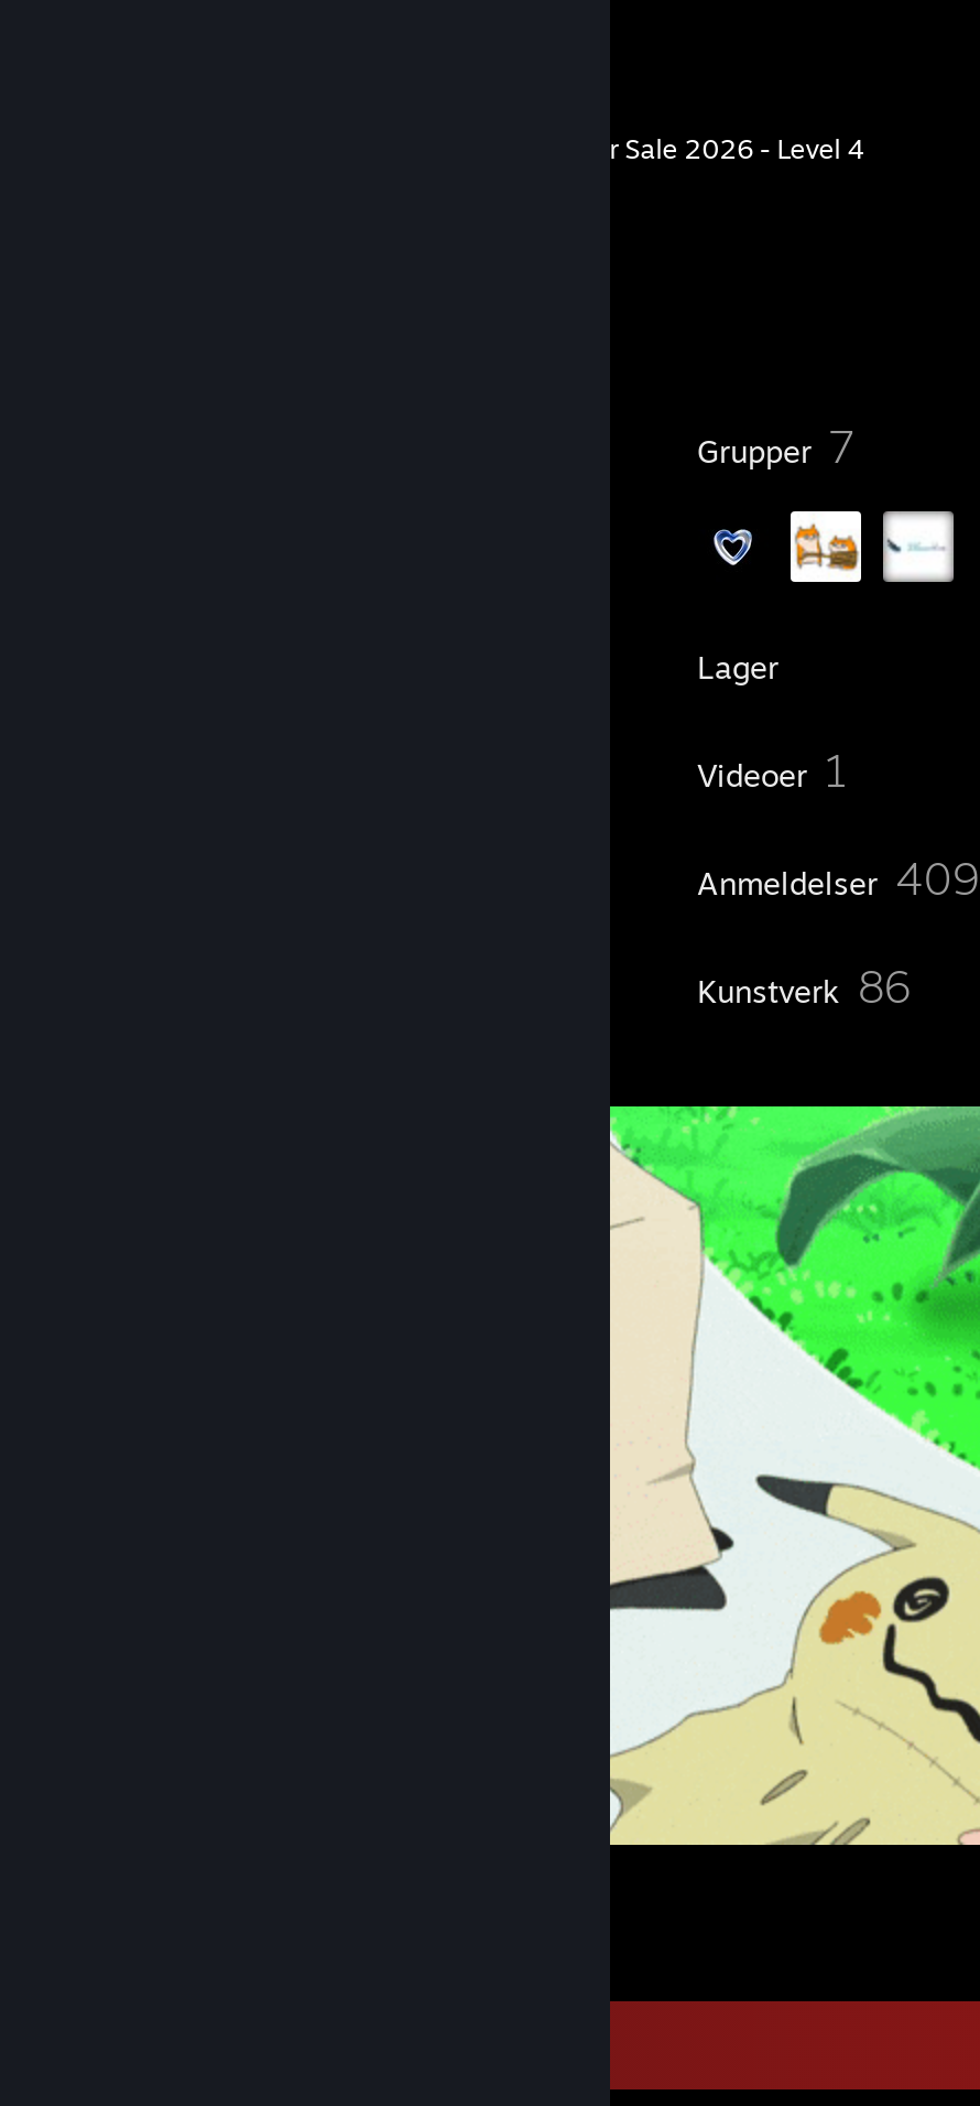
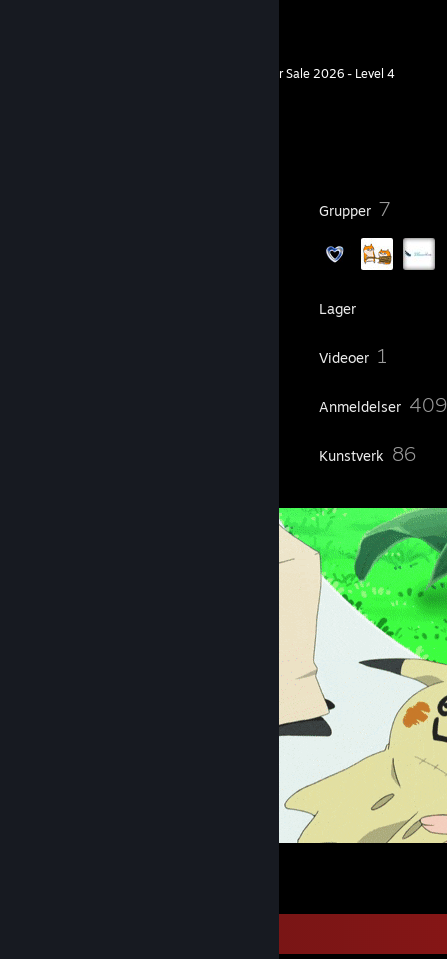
[608,1437,973,1845] [image] -> [278,657,444,843] [image]

